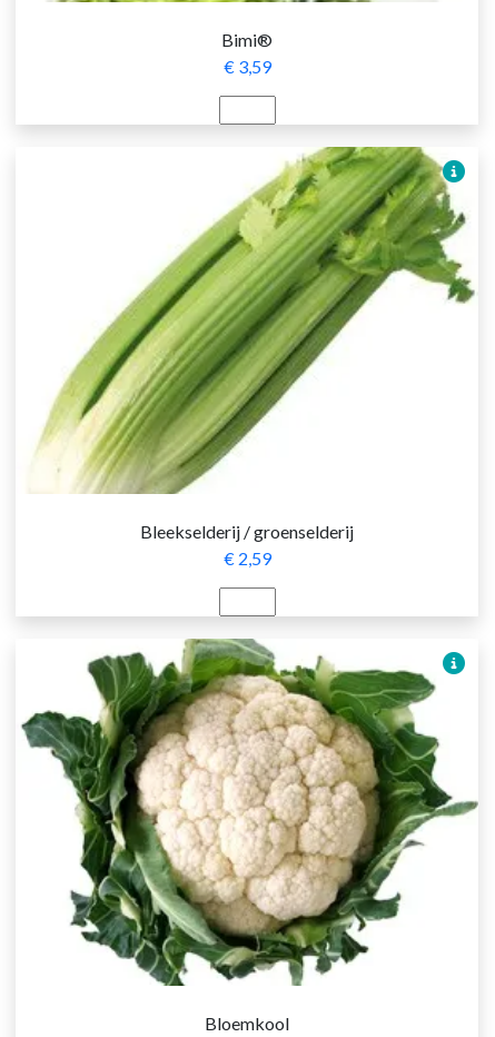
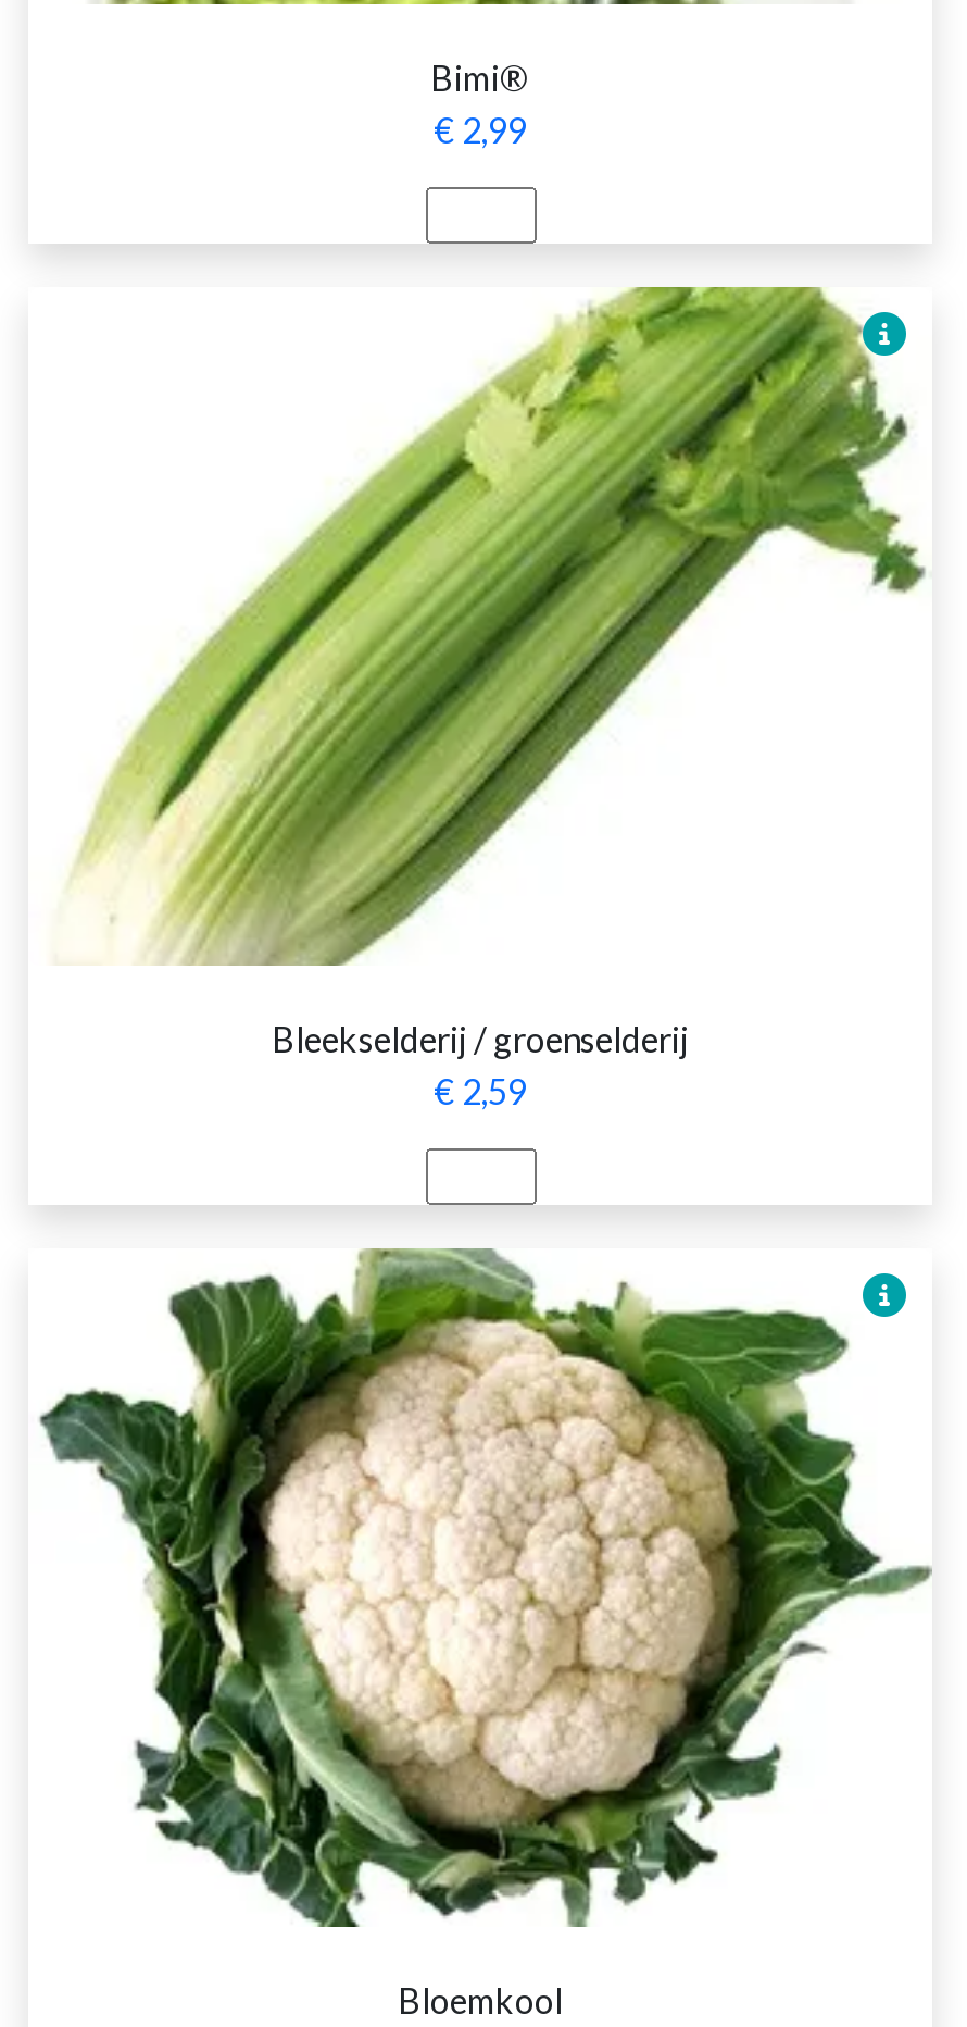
[223,56,271,77] € 3,59 -> [434,109,527,150] € 2,99

